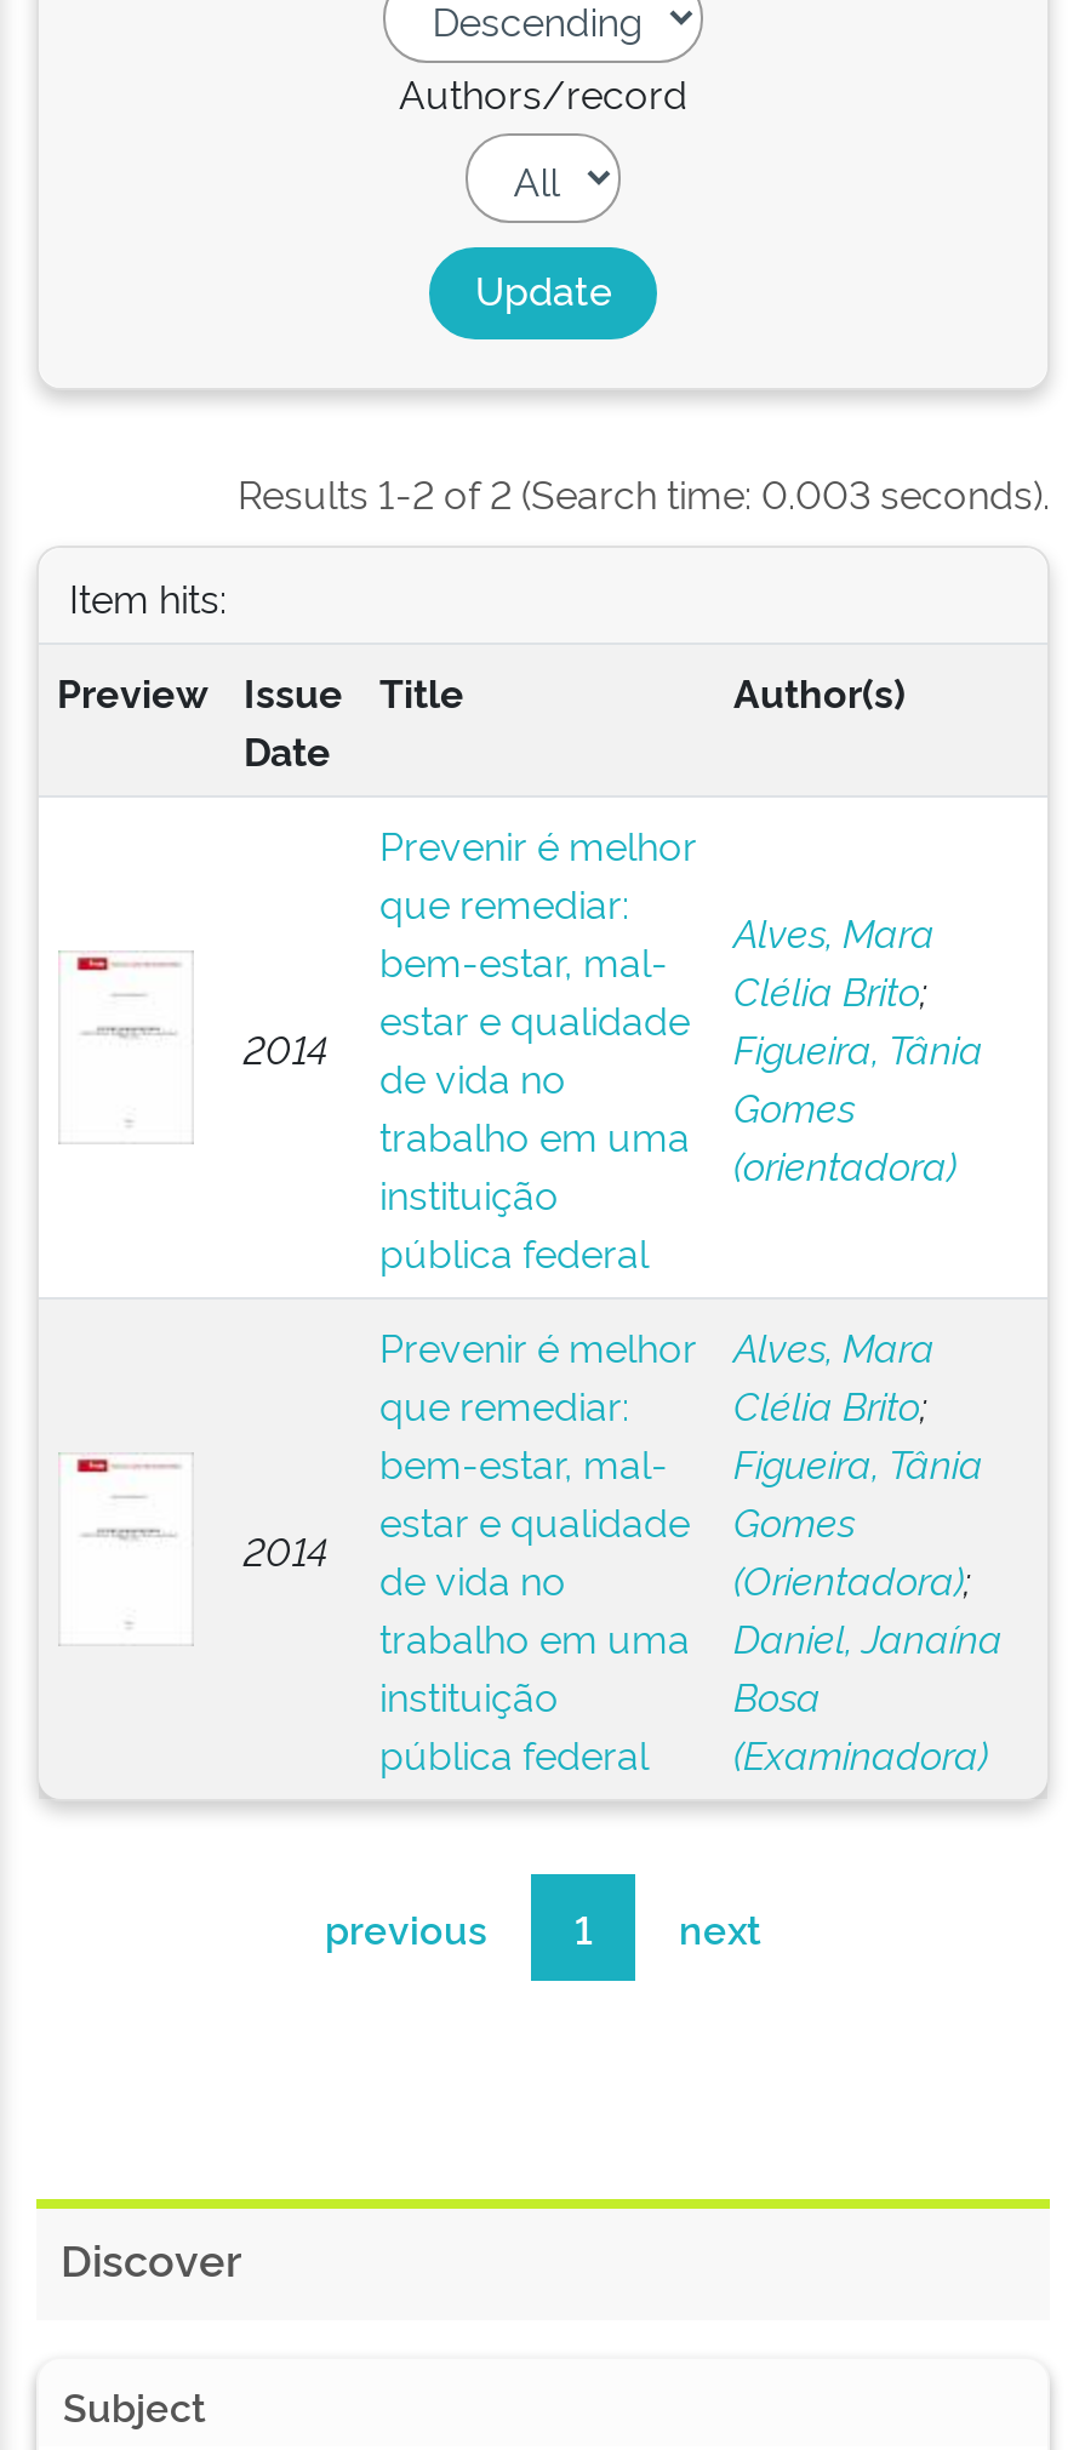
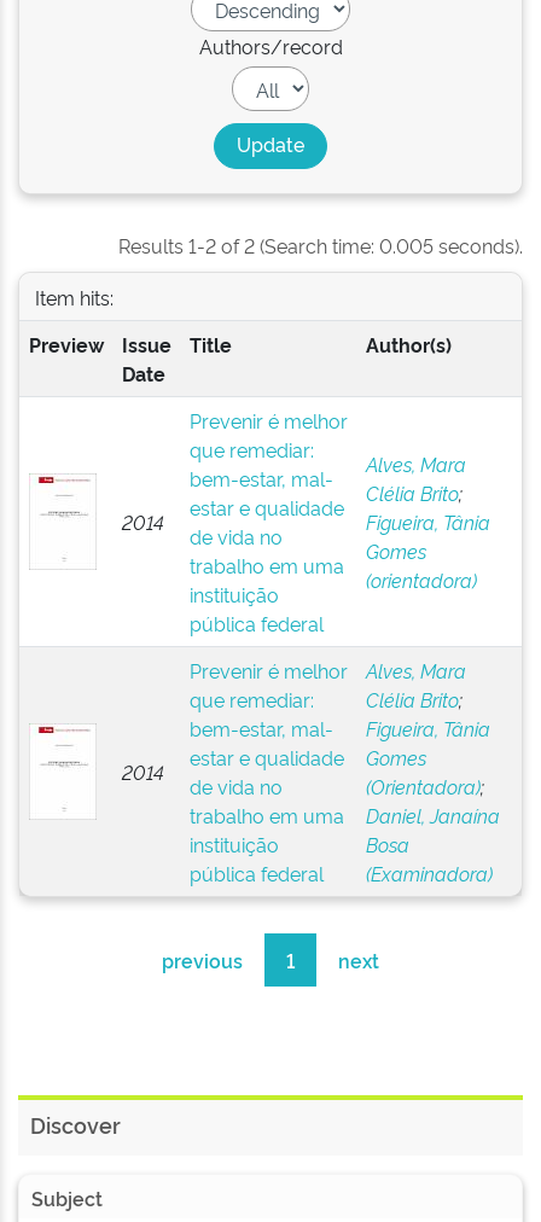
[238,466,1050,519] Results 1-2 of 2 (Search time: 0.003 seconds). -> [118,232,523,258] Results 1-2 of 2 (Search time: 0.005 seconds).

